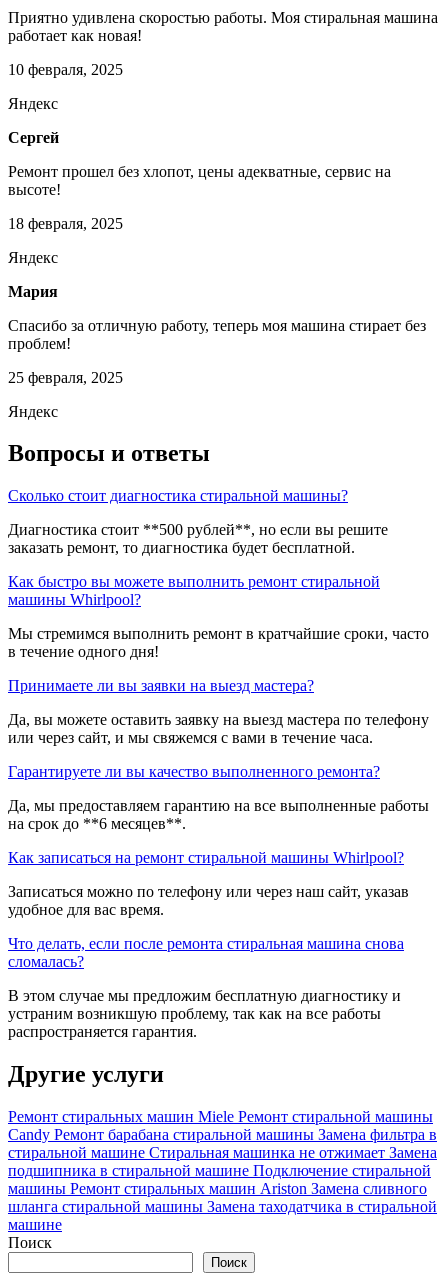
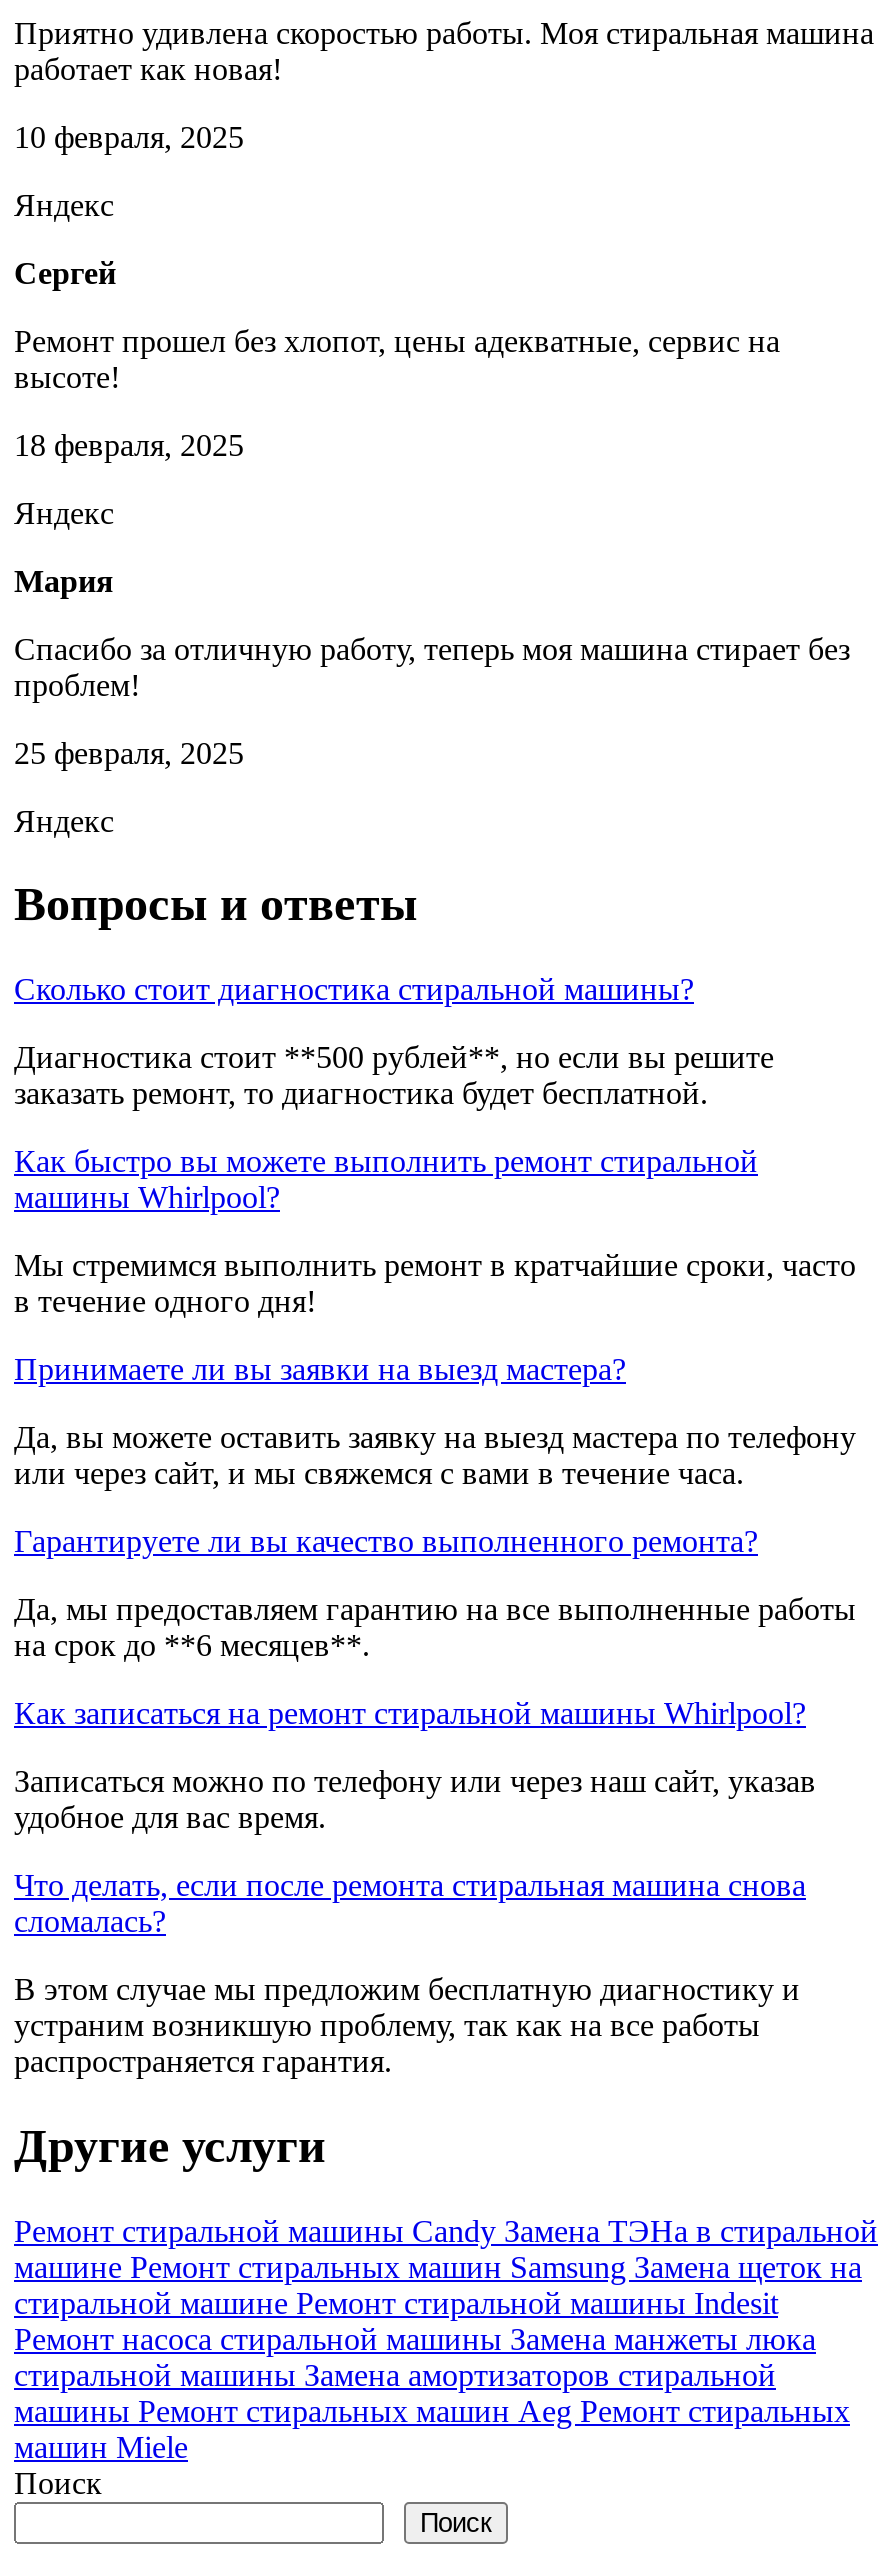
[8,1108,437,1233] Ремонт стиральных машин Miele Ремонт стиральной машины | Candy Ремонт барабана стиральной машины Замена фильтра в | стиральной машине Стиральная машинка не отжимает Замена | подшипника в стиральной машине Подключение стиральной | машины Ремонт стиральных машин Ariston Замена сливного | шланга стиральной машины Замена таходатчика в стиральной | машине -> [14,2214,878,2464] Ремонт стиральной машины Candy Замена ТЭНа в стиральной | машине Ремонт стиральных машин Samsung Замена щеток на | стиральной машинеРемонт стиральной машины Indesit | Ремонт насоса стиральной машины Замена манжеты люка | стиральной машины Замена амортизаторов стиральной | машины Ремонт стиральных машин Aeg Ремонт стиральных | машин Miele

